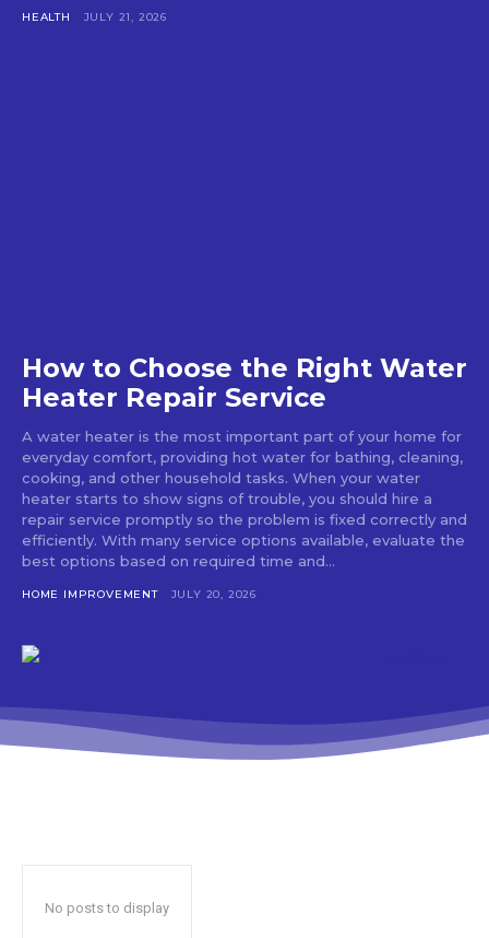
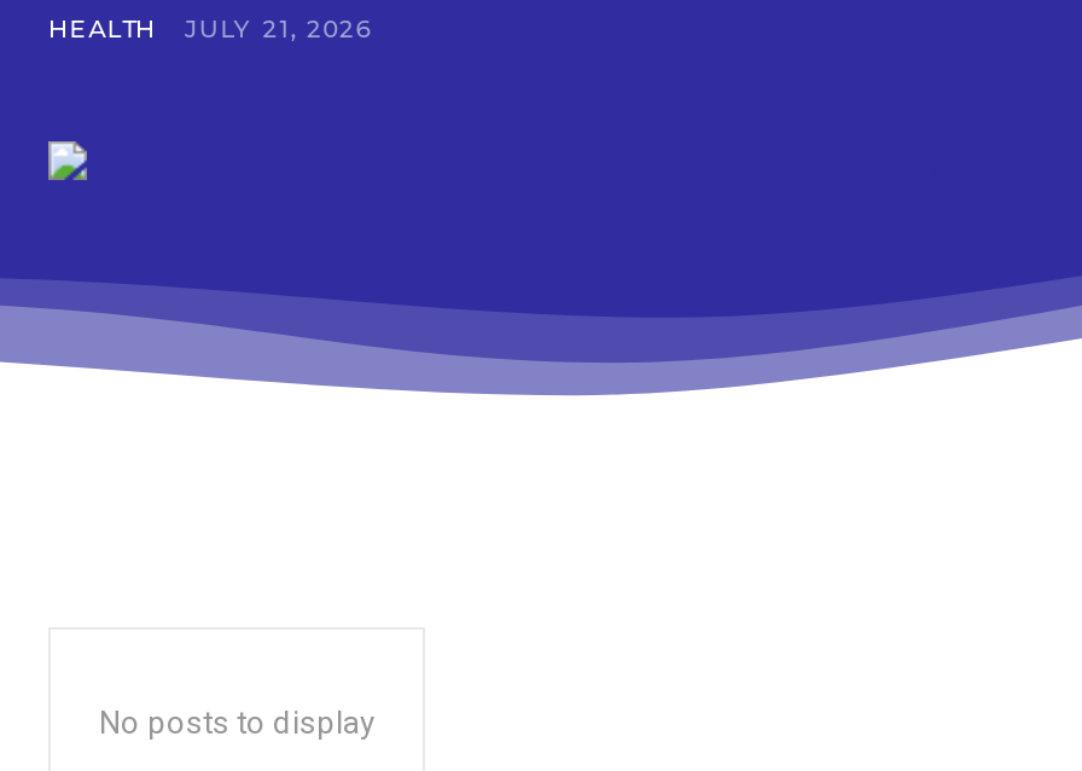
[22,352,467,601] How to Choose the Right Water | Heater Repair Service | A water heater is the most important part of your home for | everyday comfort, providing hot water for bathing, cleaning, | cooking, and other household tasks. When your water | heater starts to show signs of trouble, you should hire a | repair service promptly so the problem is fixed correctly and | efficiently. With many service options available, evaluate the | best options based on required time and... | HOME IMPROVEMENT | JULY 20, 2026 -> none

